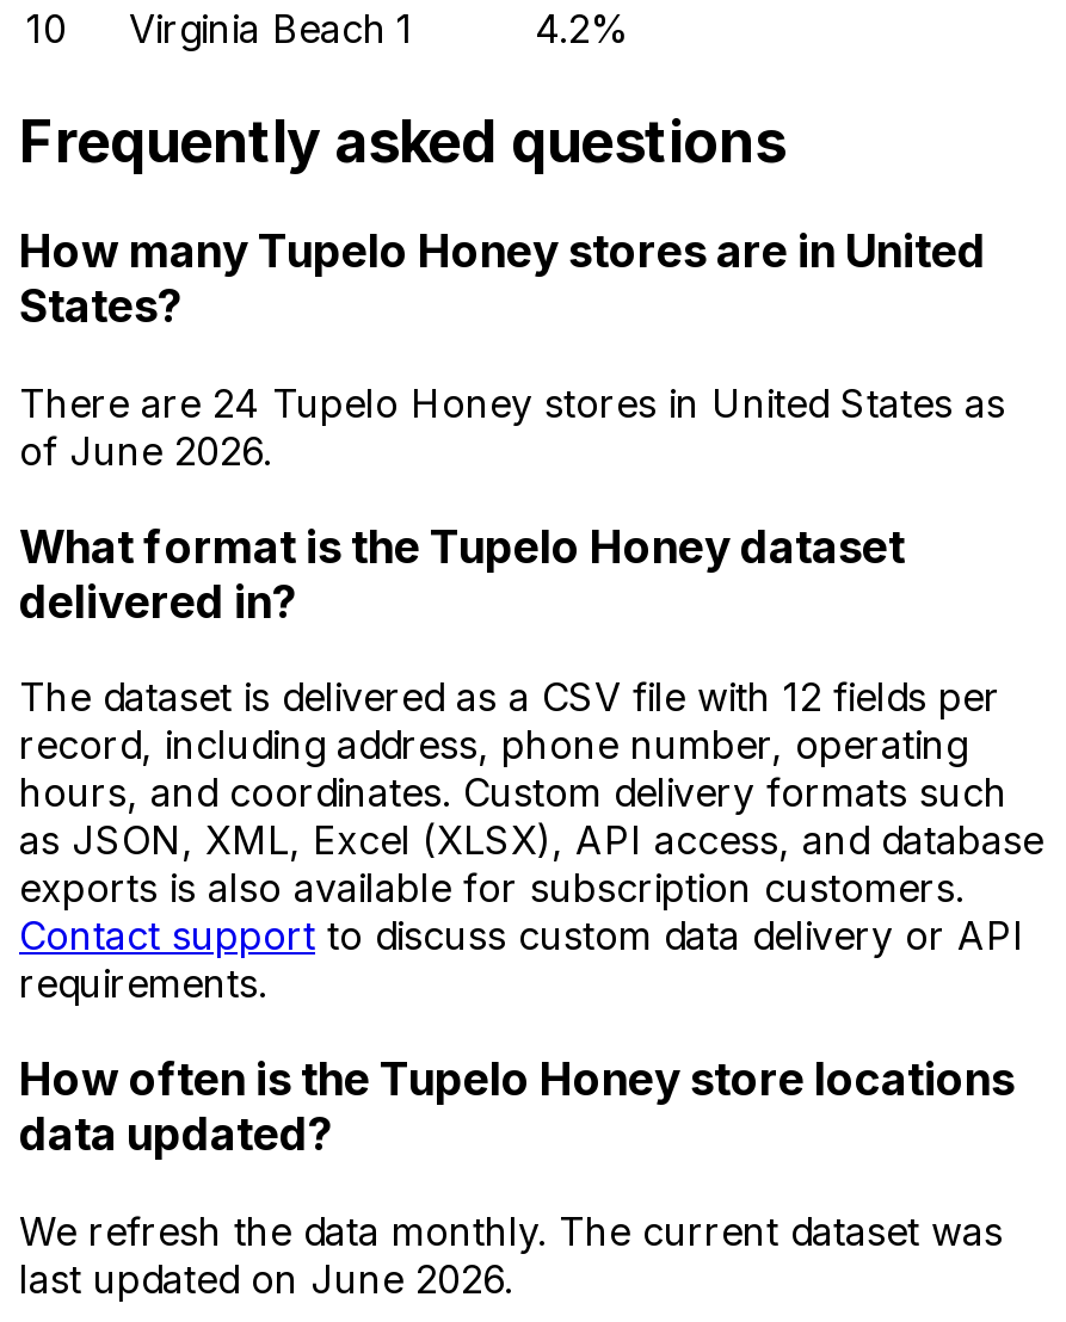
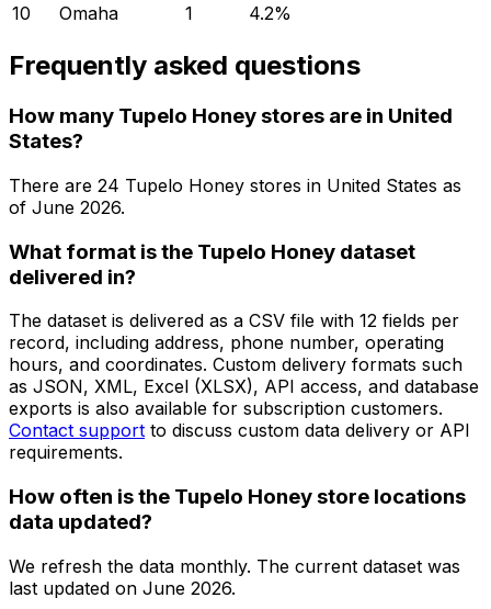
[129,5,413,53] Virginia Beach 1 -> [59,2,193,24] Omaha | 1

